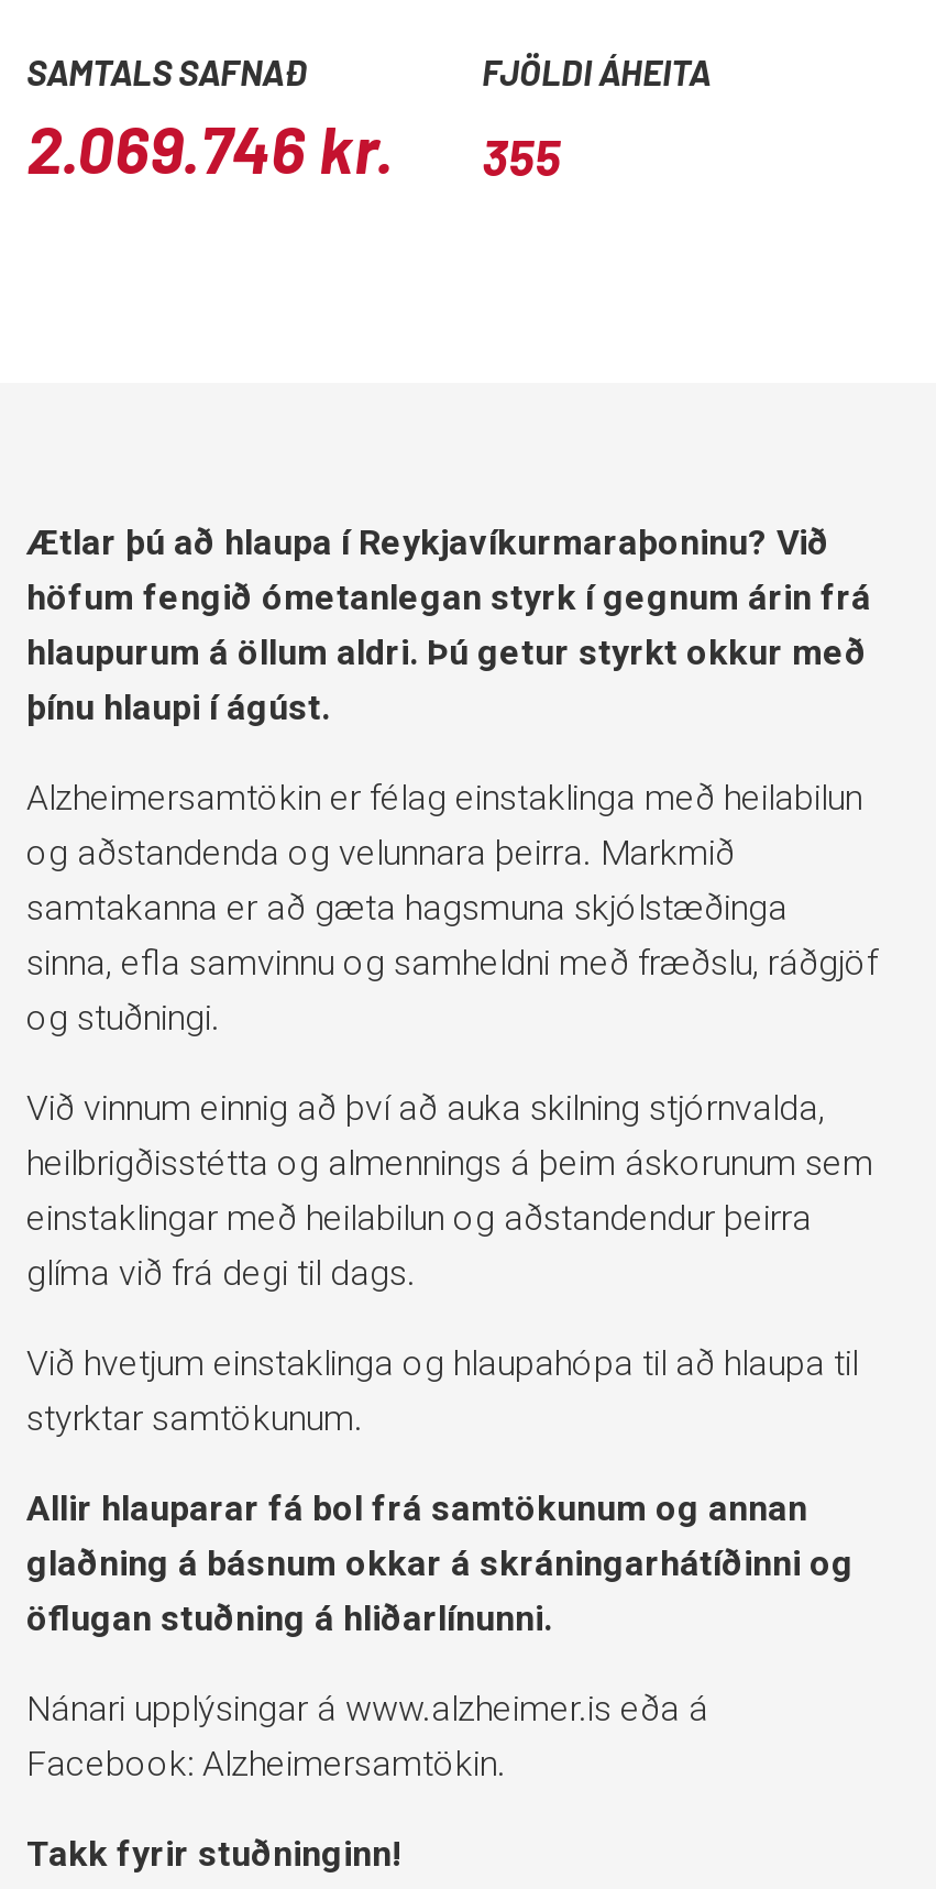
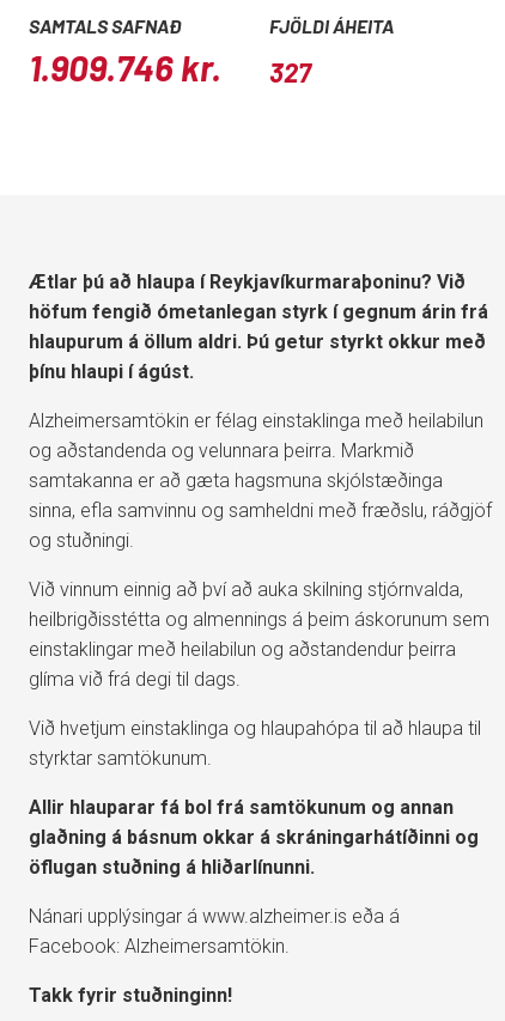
[26,109,394,188] 2.069.746 kr. -> [29,46,221,89] 1.909.746 kr.
[482,127,561,188] 355 -> [269,56,311,89] 327

